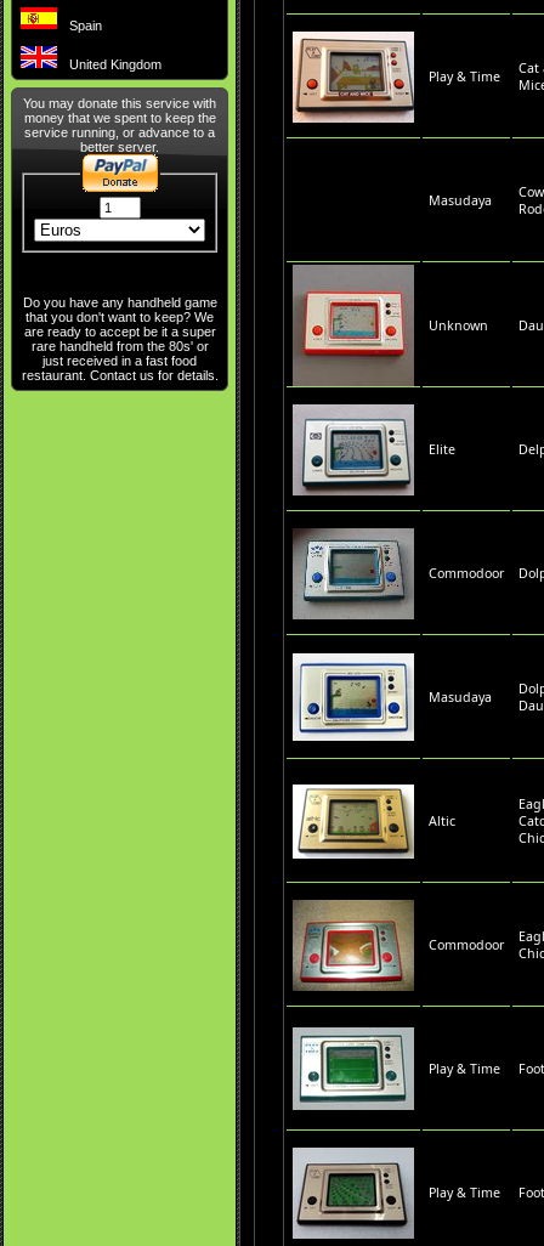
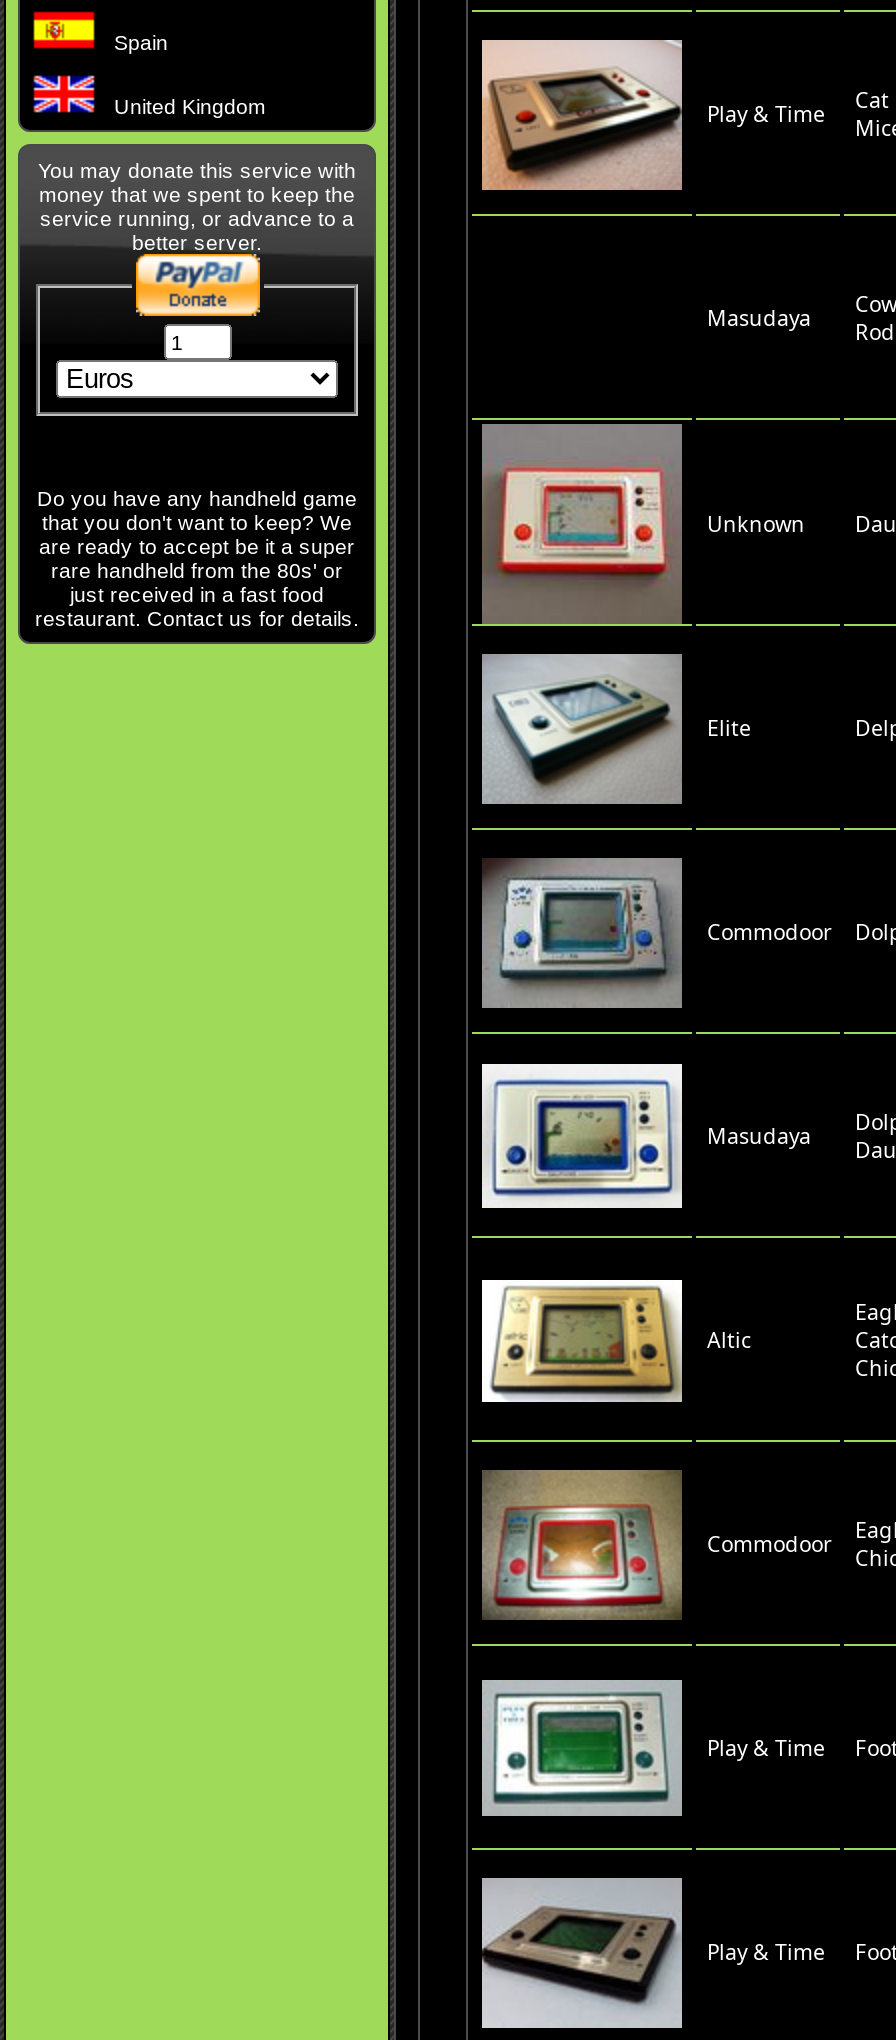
[293,32,414,121] [image] -> [482,40,682,190] [image]
[301,407,412,493] [image] -> [492,654,682,802] [image]
[293,1162,414,1239] [image] -> [482,1904,680,2026] [image]

